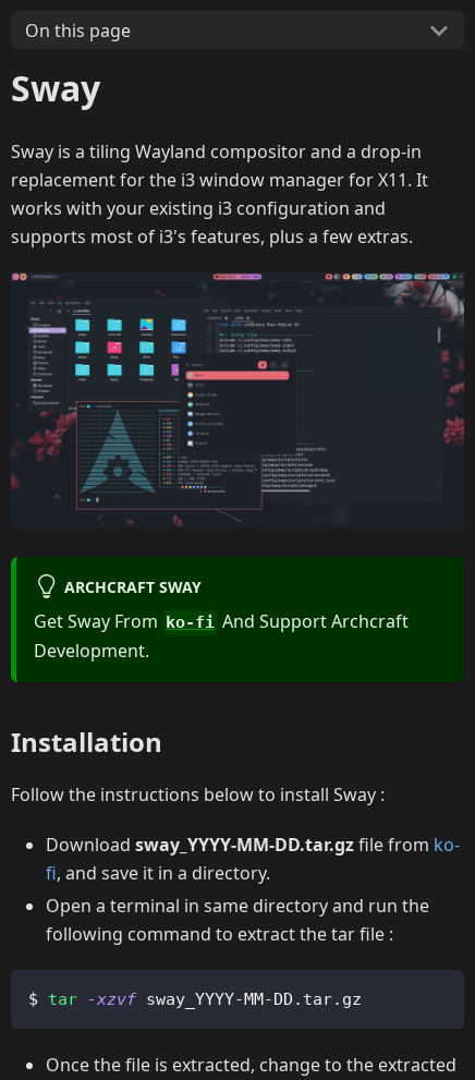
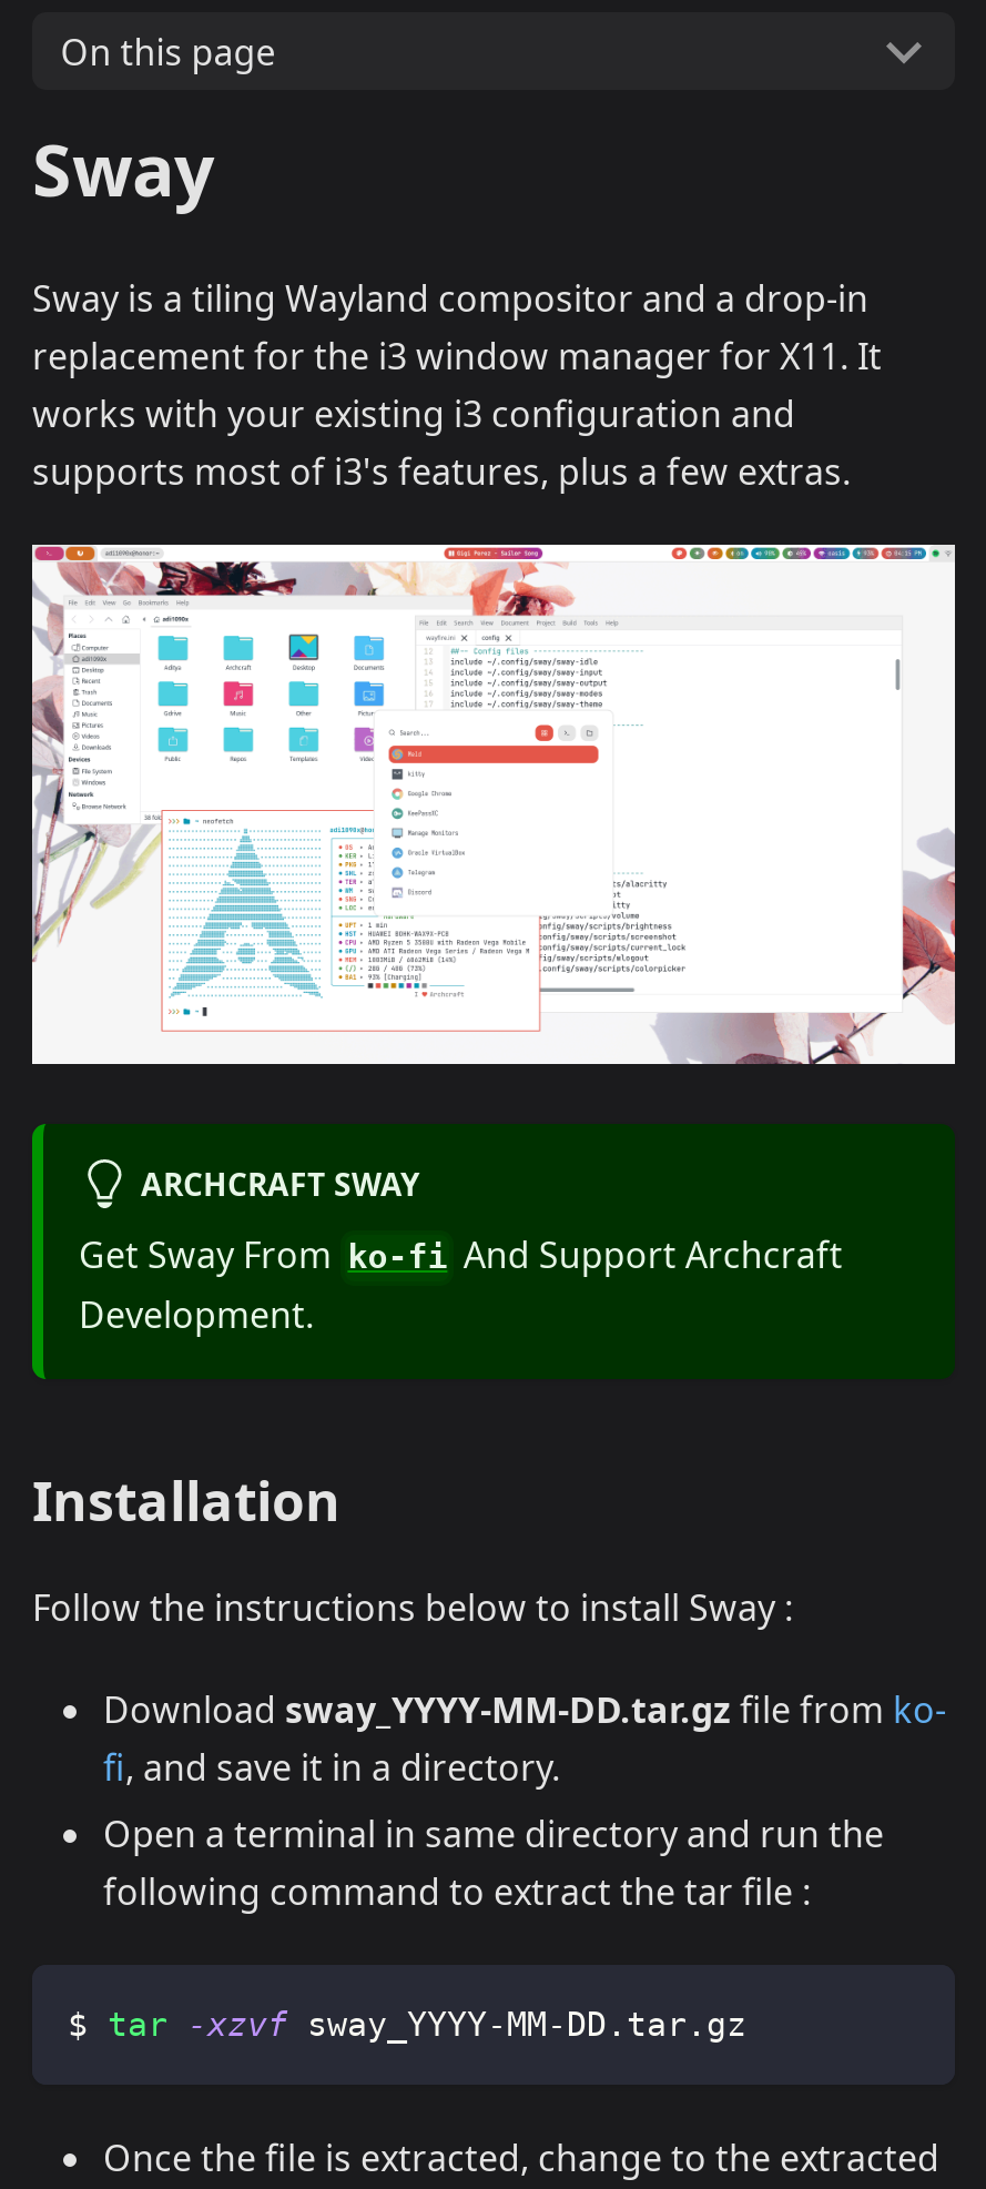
[11,272,465,527] [image] -> [30,543,957,1066] [image]

